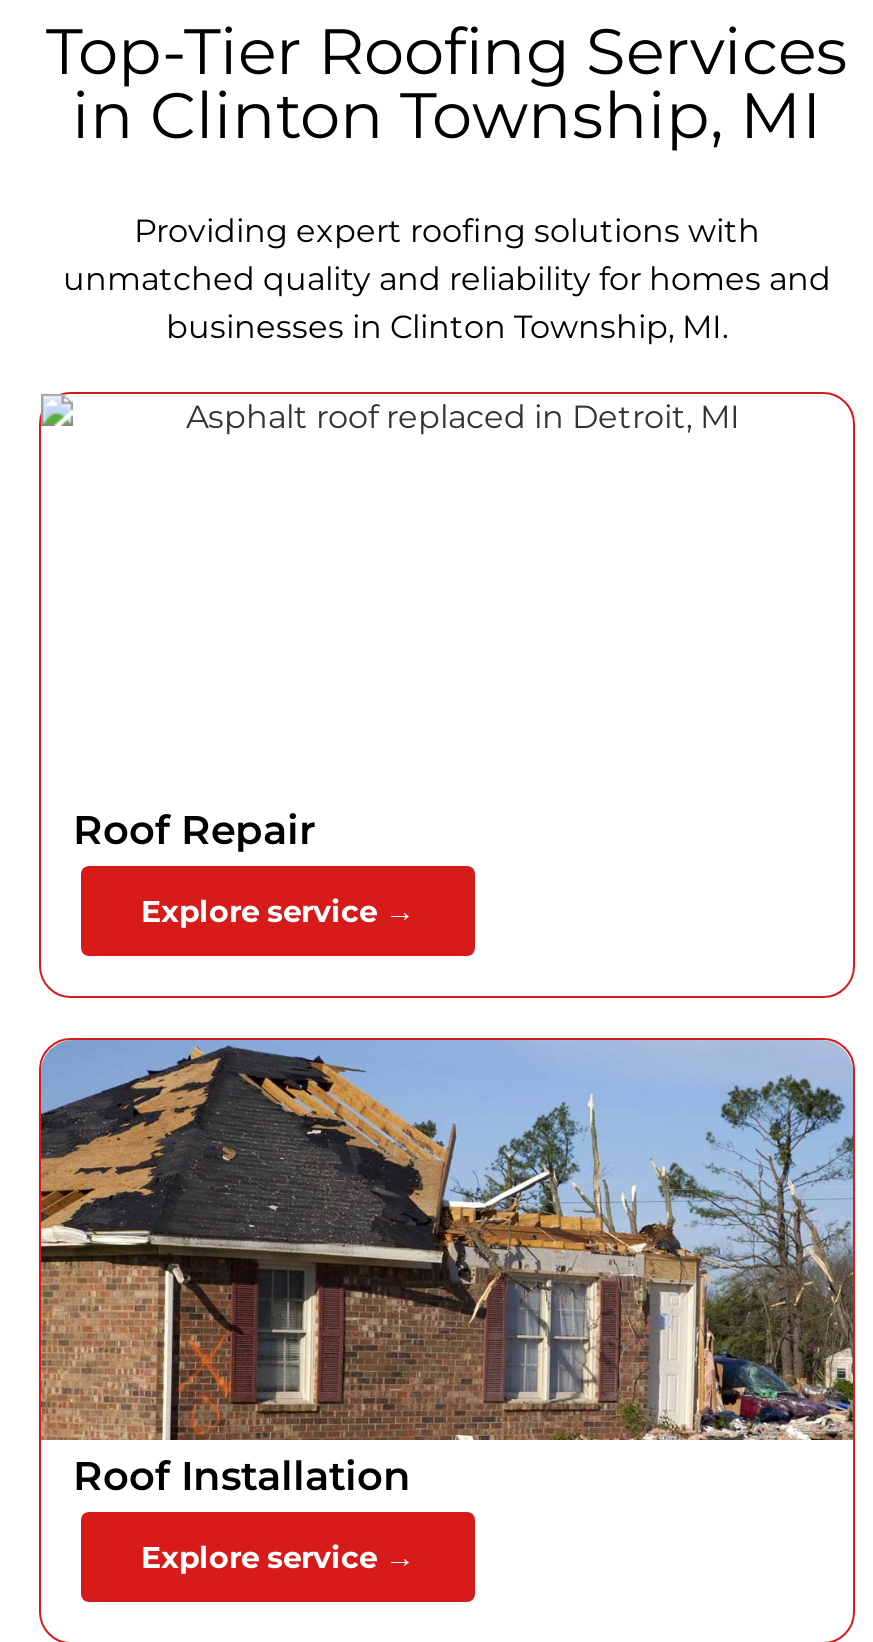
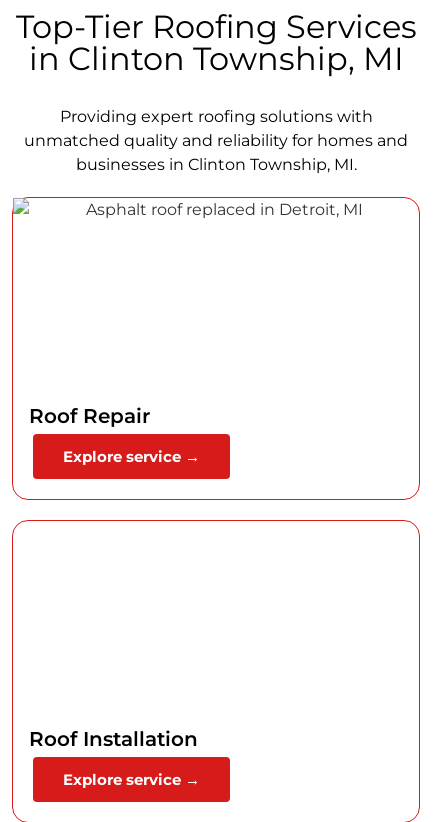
[39,1038,855,1442] [image] -> none

